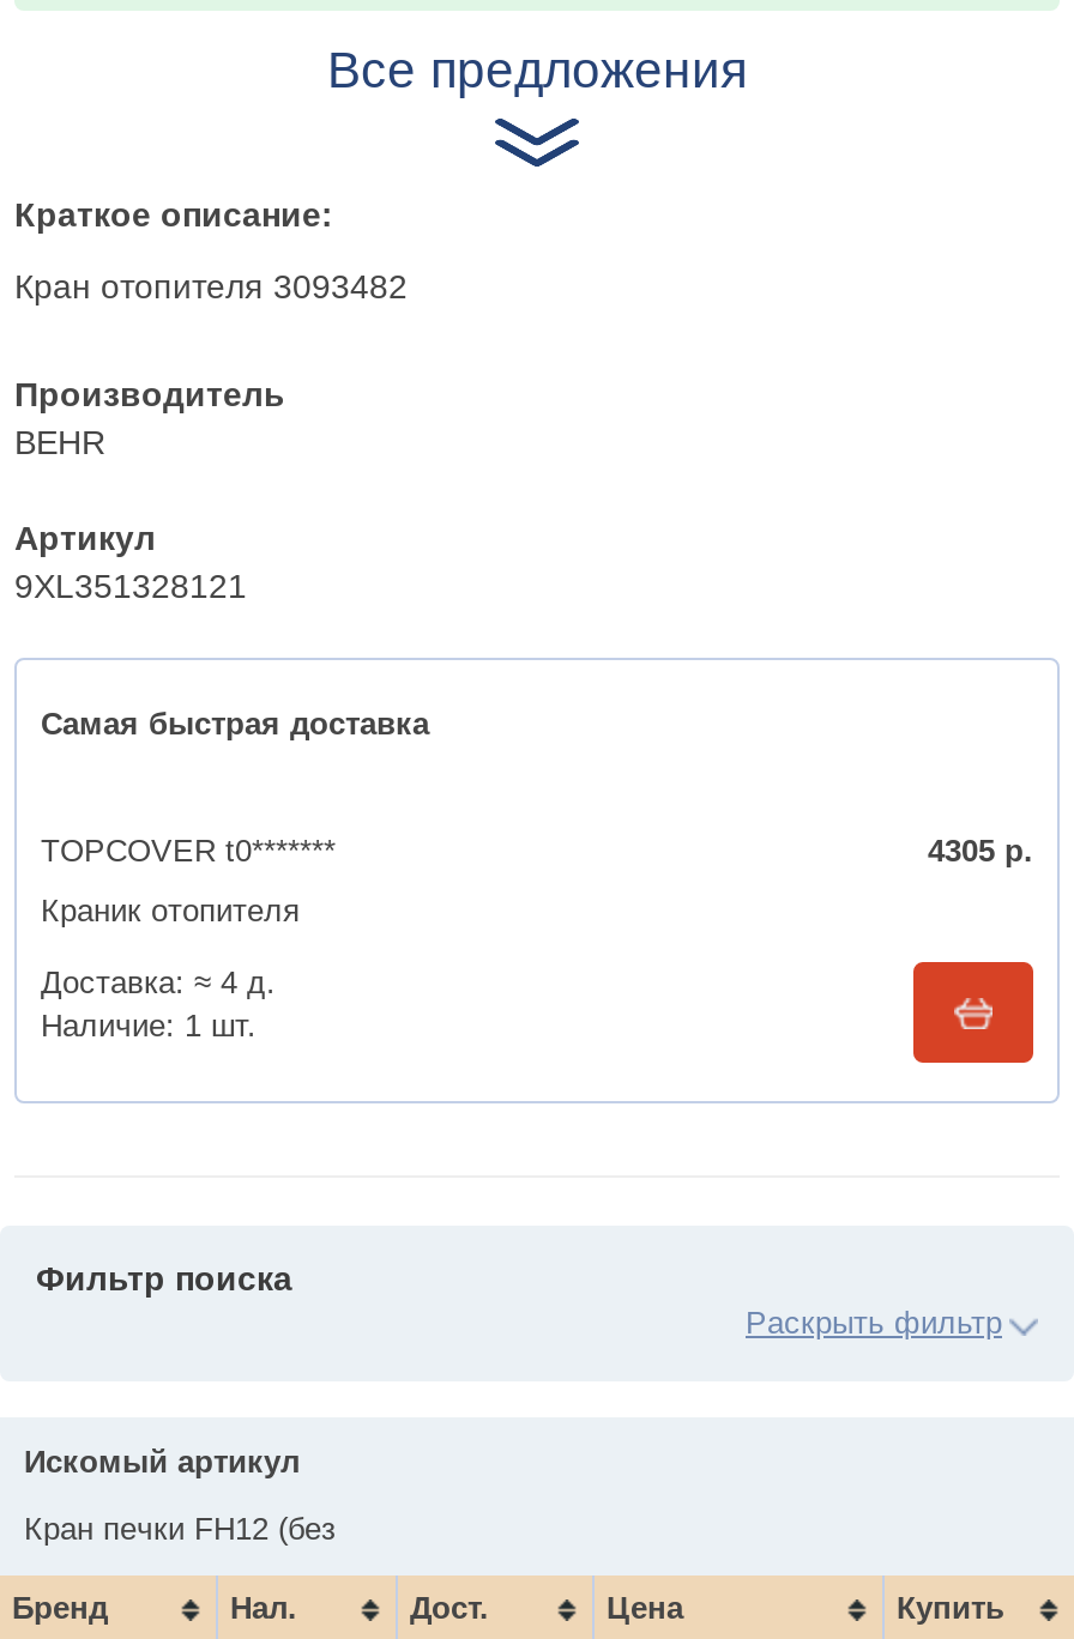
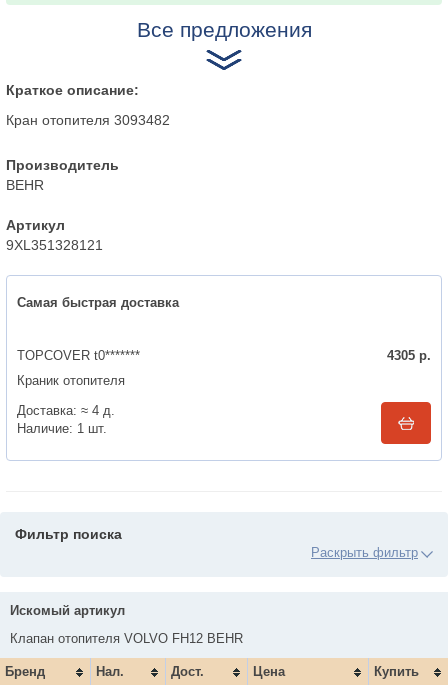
[24,1511,336,1547] Кран печки FH12 (без -> [10,631,243,646] Клапан отопителя VOLVO FH12 BEHR

